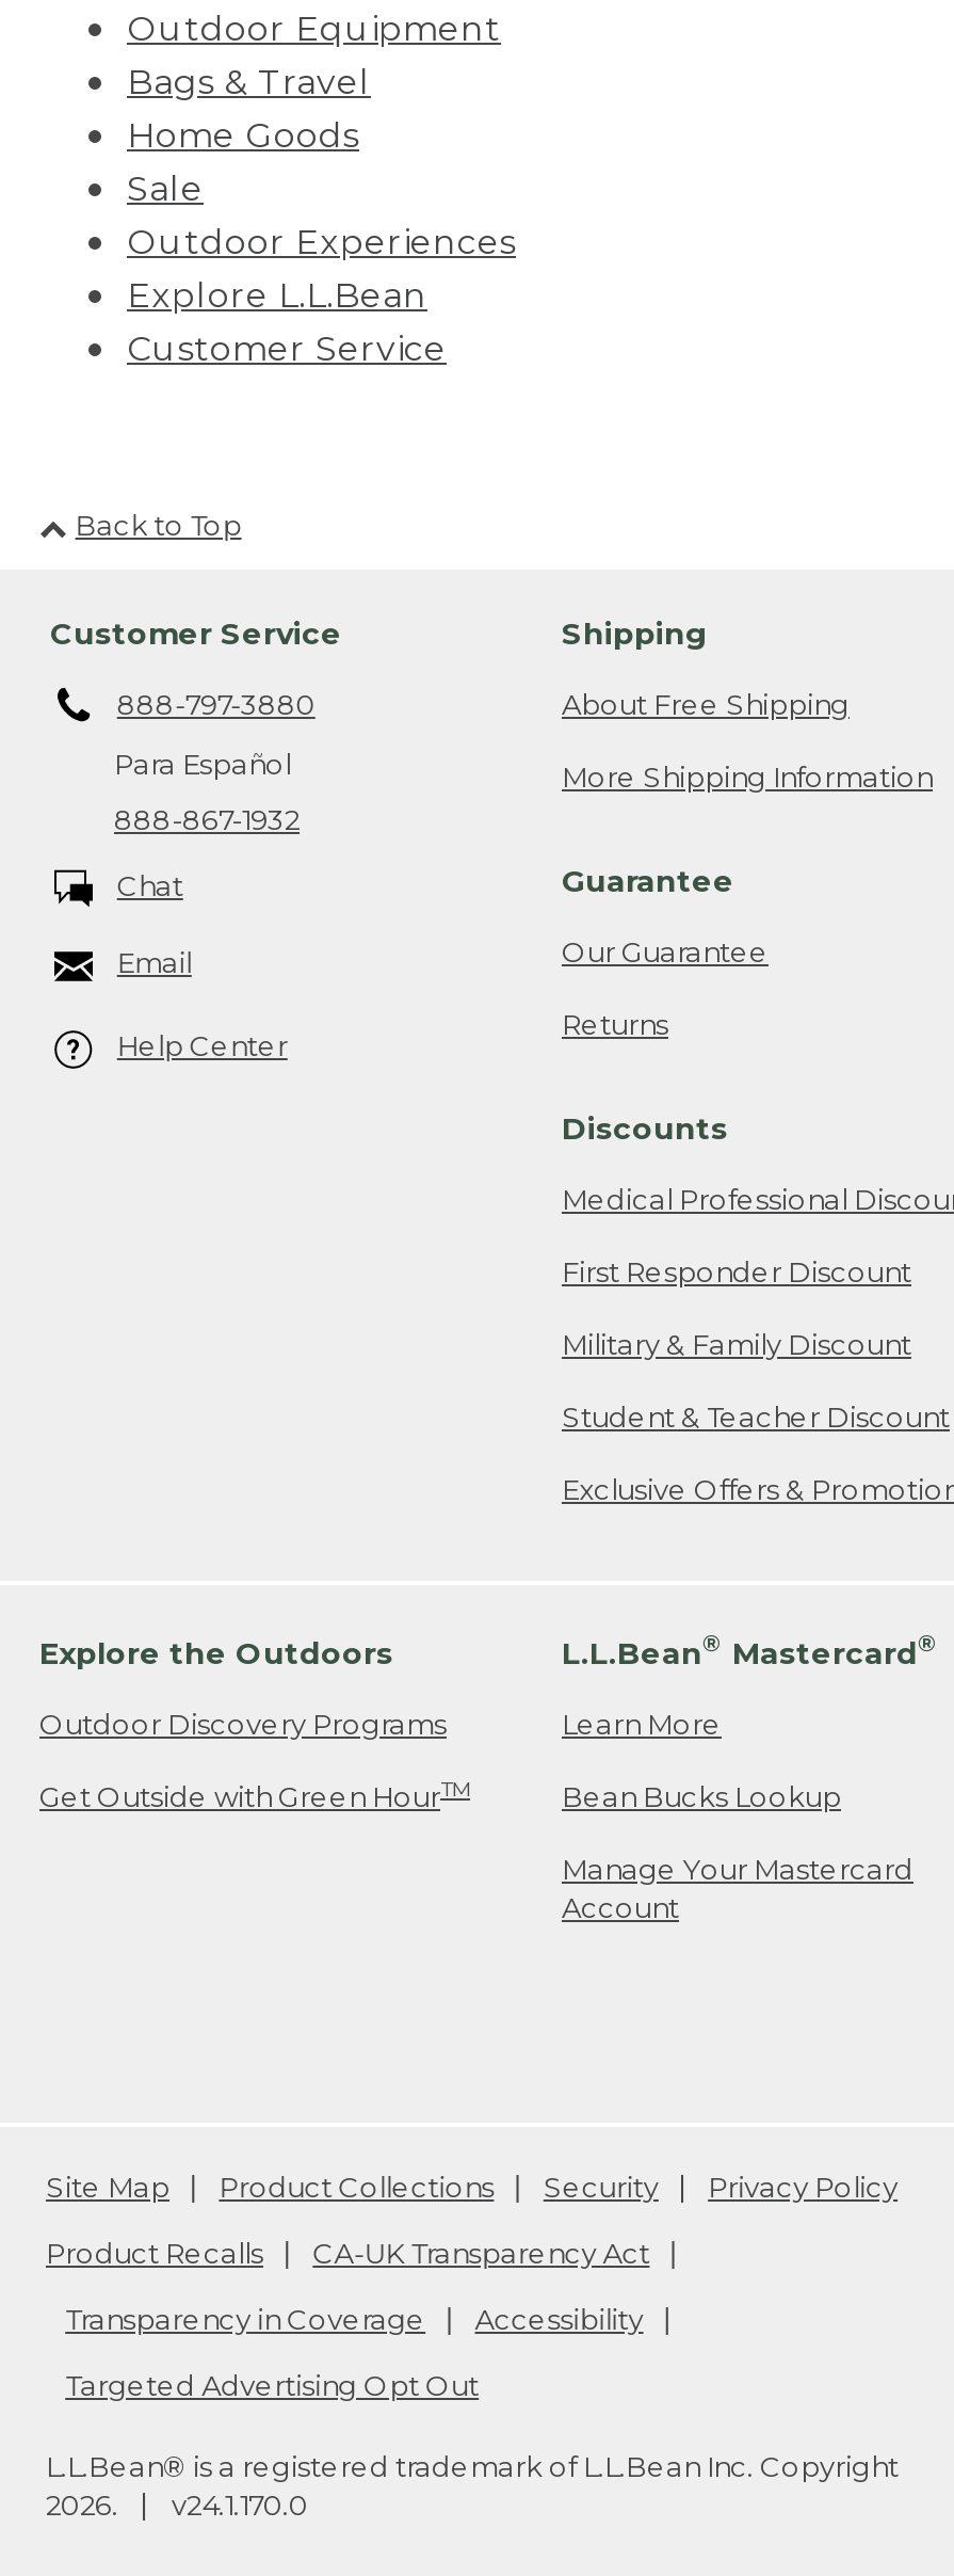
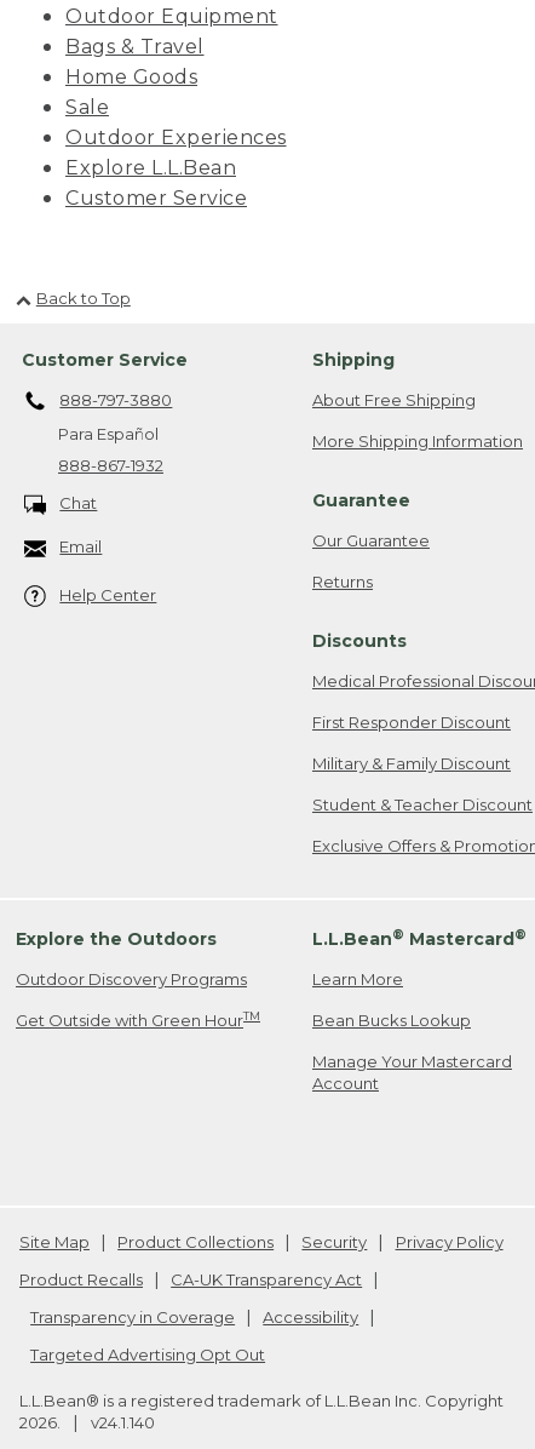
[46,2487,308,2521] 2026. v24.1.170.0 -> [19,1412,155,1432] 2026. v24.1.140

